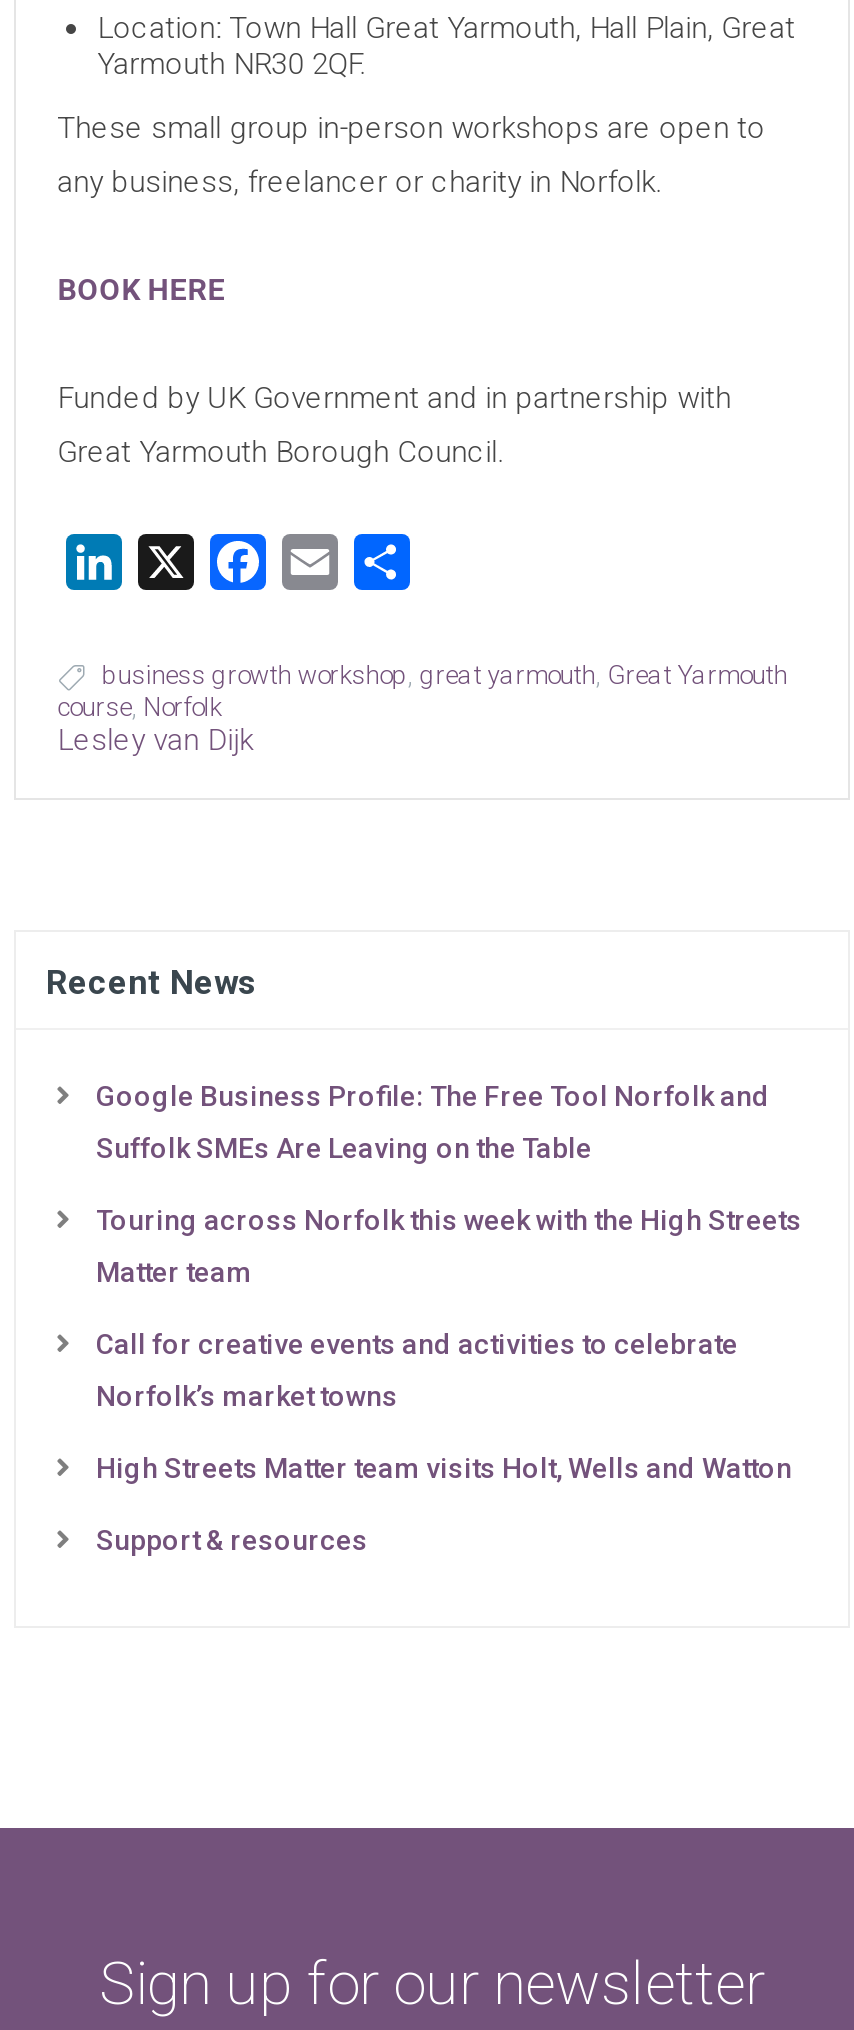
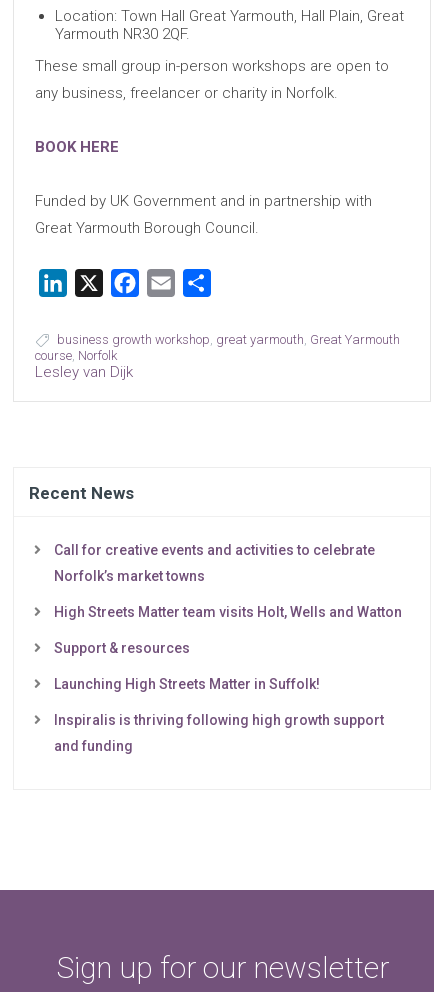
[96,1081,802,1289] Google Business Profile: The Free Tool Norfolk and | Suffolk SMEs Are Leaving on the Table | Touring across Norfolk this week with the High Streets | Matter team -> none
moved [96,1329,792,1557] -> [54,542,402,656]: Call for creative events and activities to celebrate | Norfolk’s market towns | High Streets Matter team visits Holt, Wells and Watton | Support & resources
none -> [54,676,384,754] Launching High Streets Matter in Suffolk! | Inspiralis is thriving following high growth support | and funding

